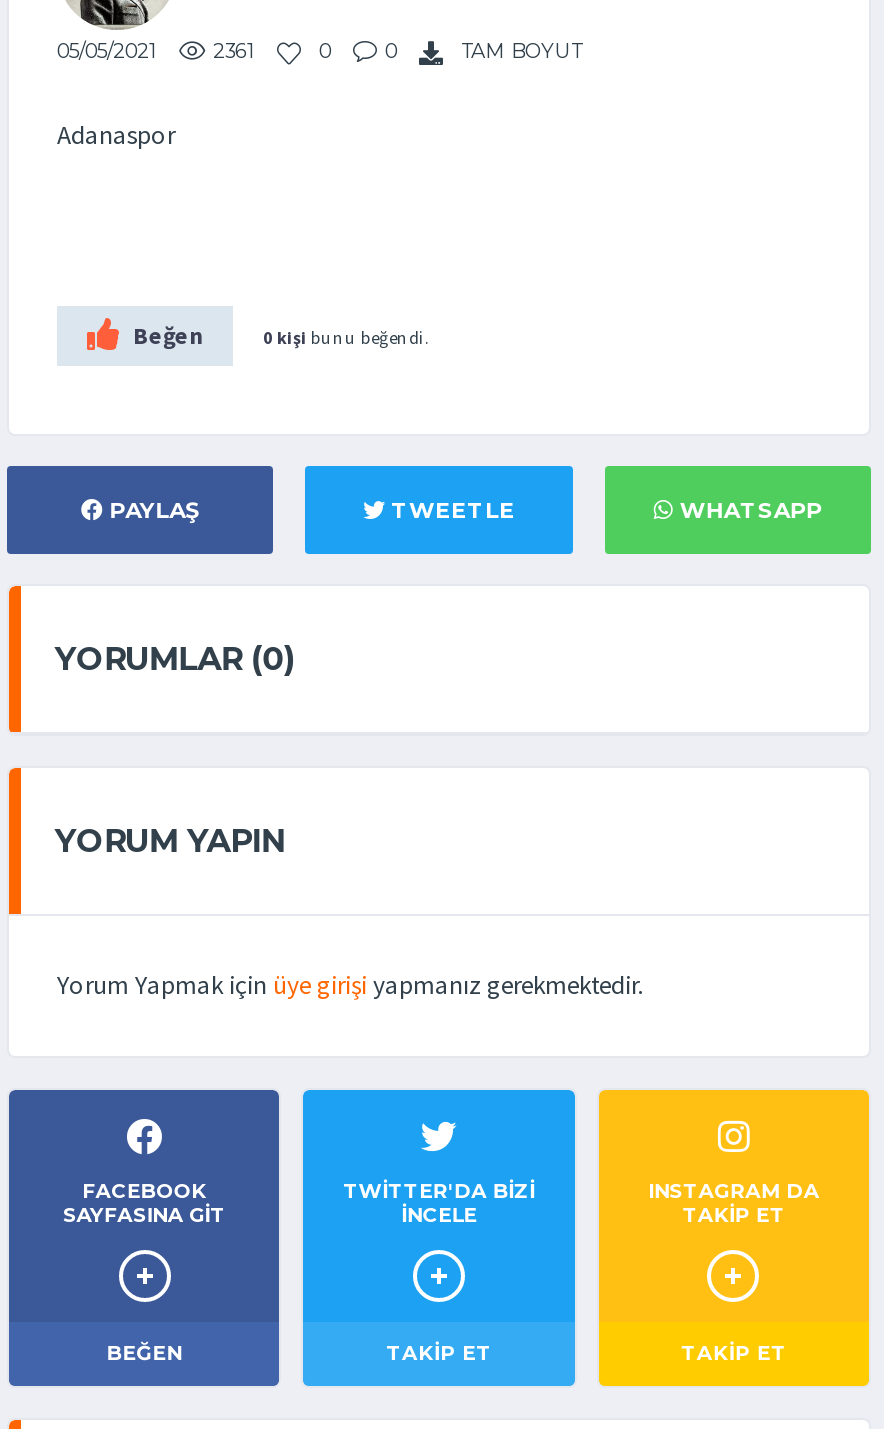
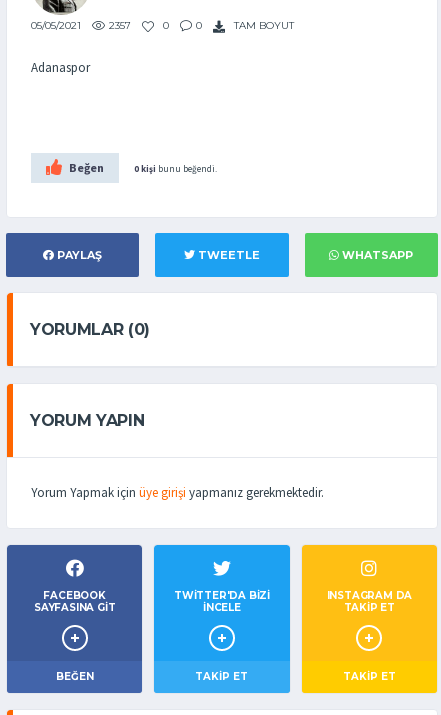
[213,38,255,64] 2361 -> [109,19,131,32] 2357

